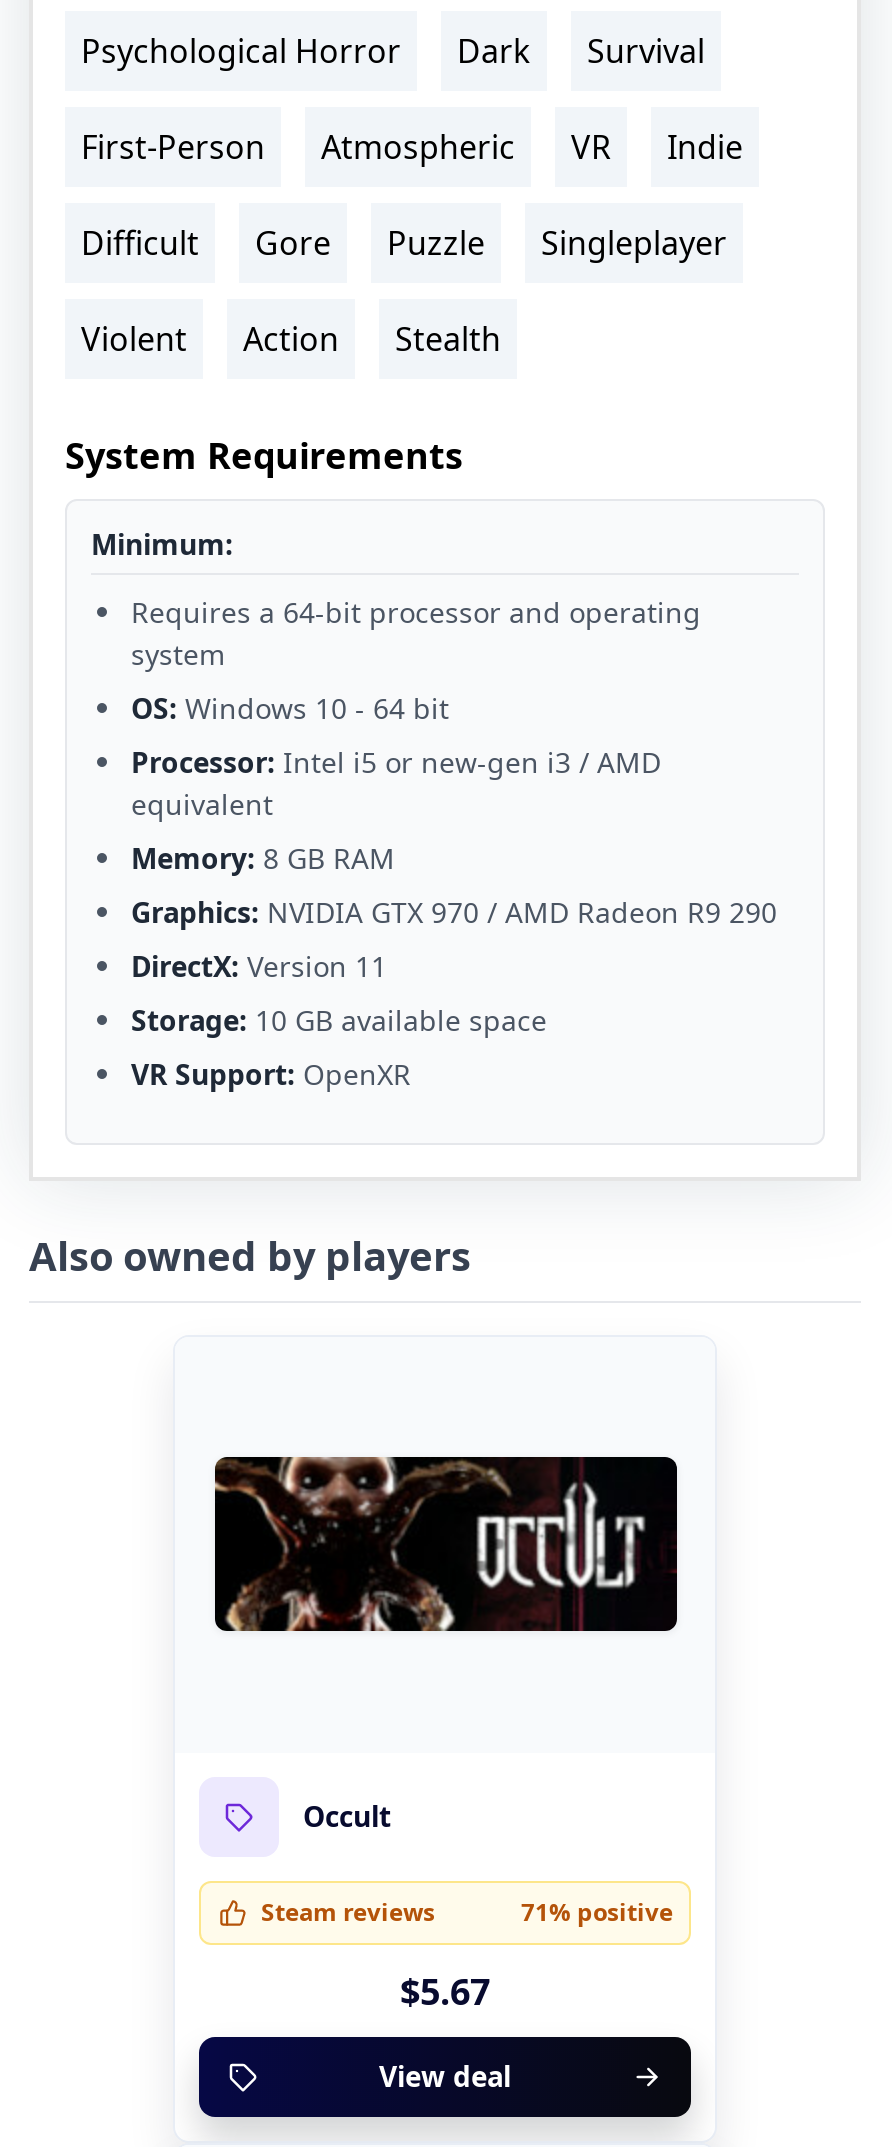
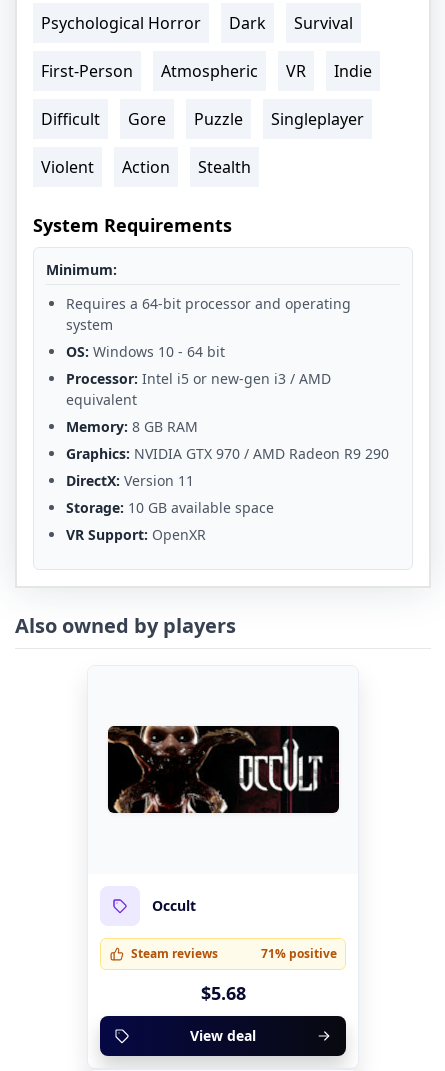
[400,1967,490,2015] $5.67 -> [200,981,245,1005] $5.68

